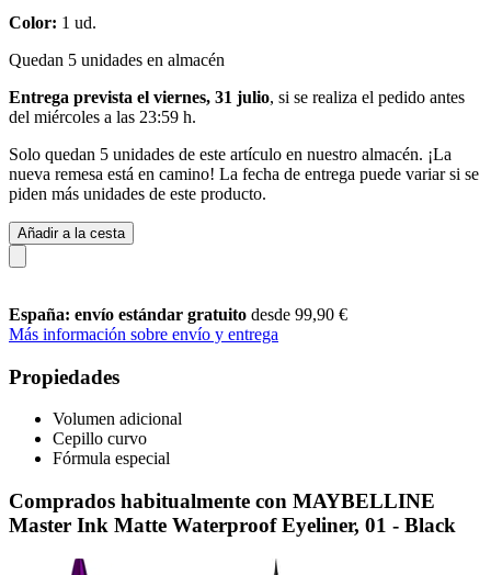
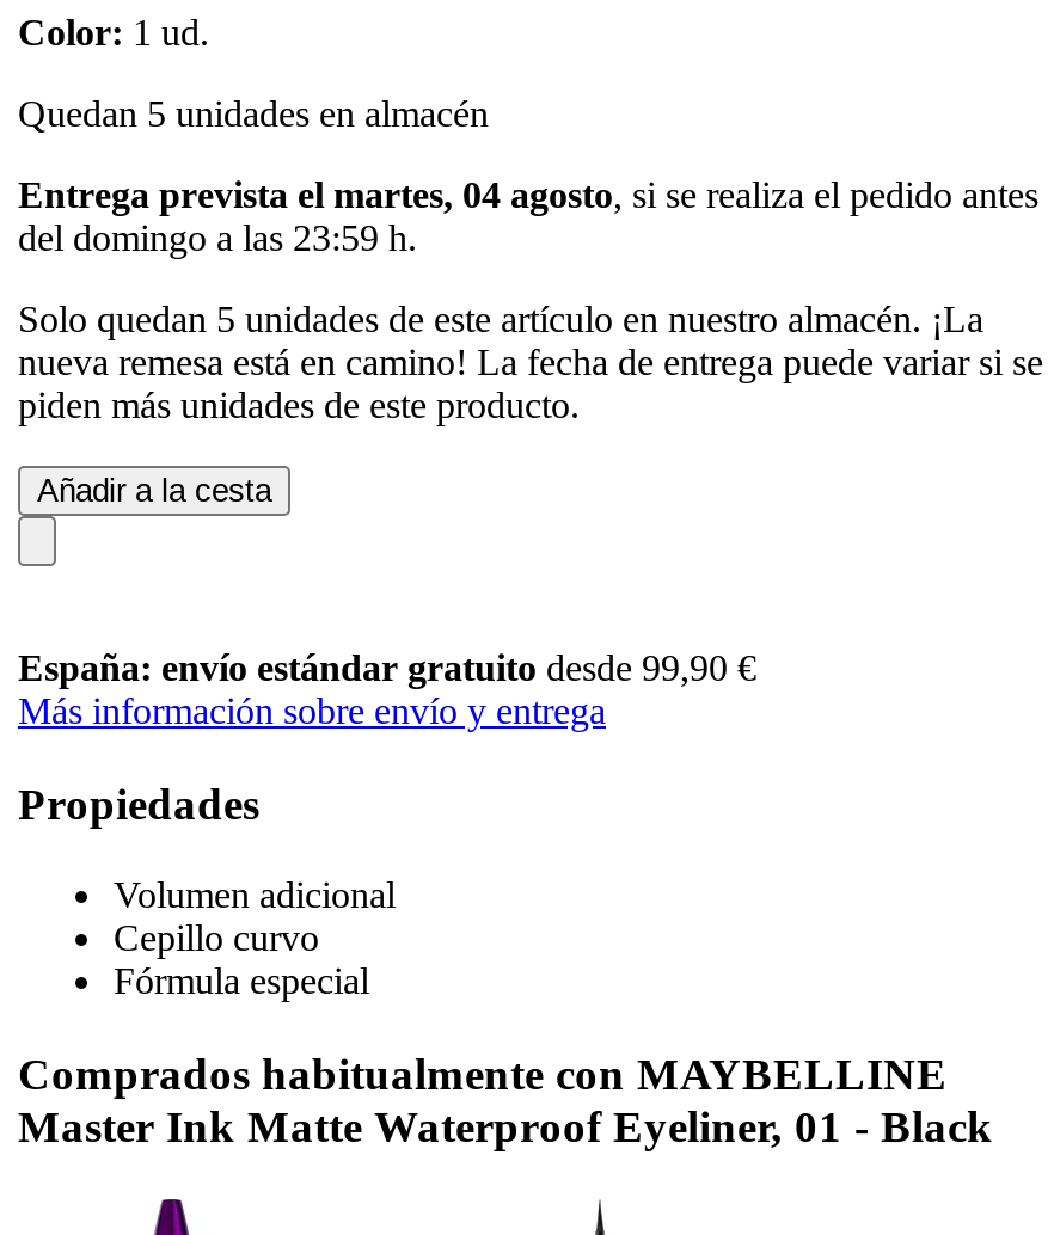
[9,88,465,106] Entrega prevista el viernes, 31 julio, si se realiza el pedido antes -> [18,174,1038,215] Entrega prevista el martes, 04 agosto, si se realiza el pedido antes
[9,107,196,126] del miércoles a las 23:59 h. -> [18,217,417,258] del domingo a las 23:59 h.

